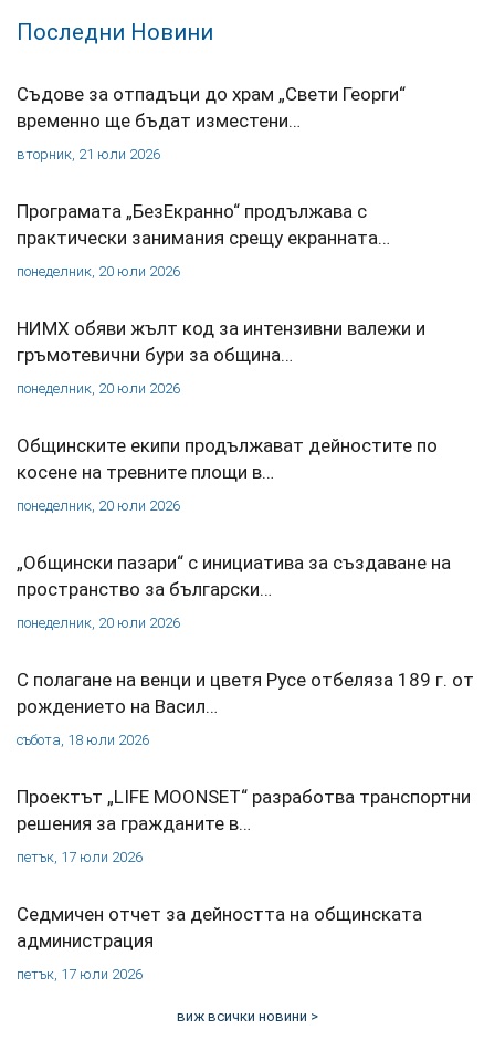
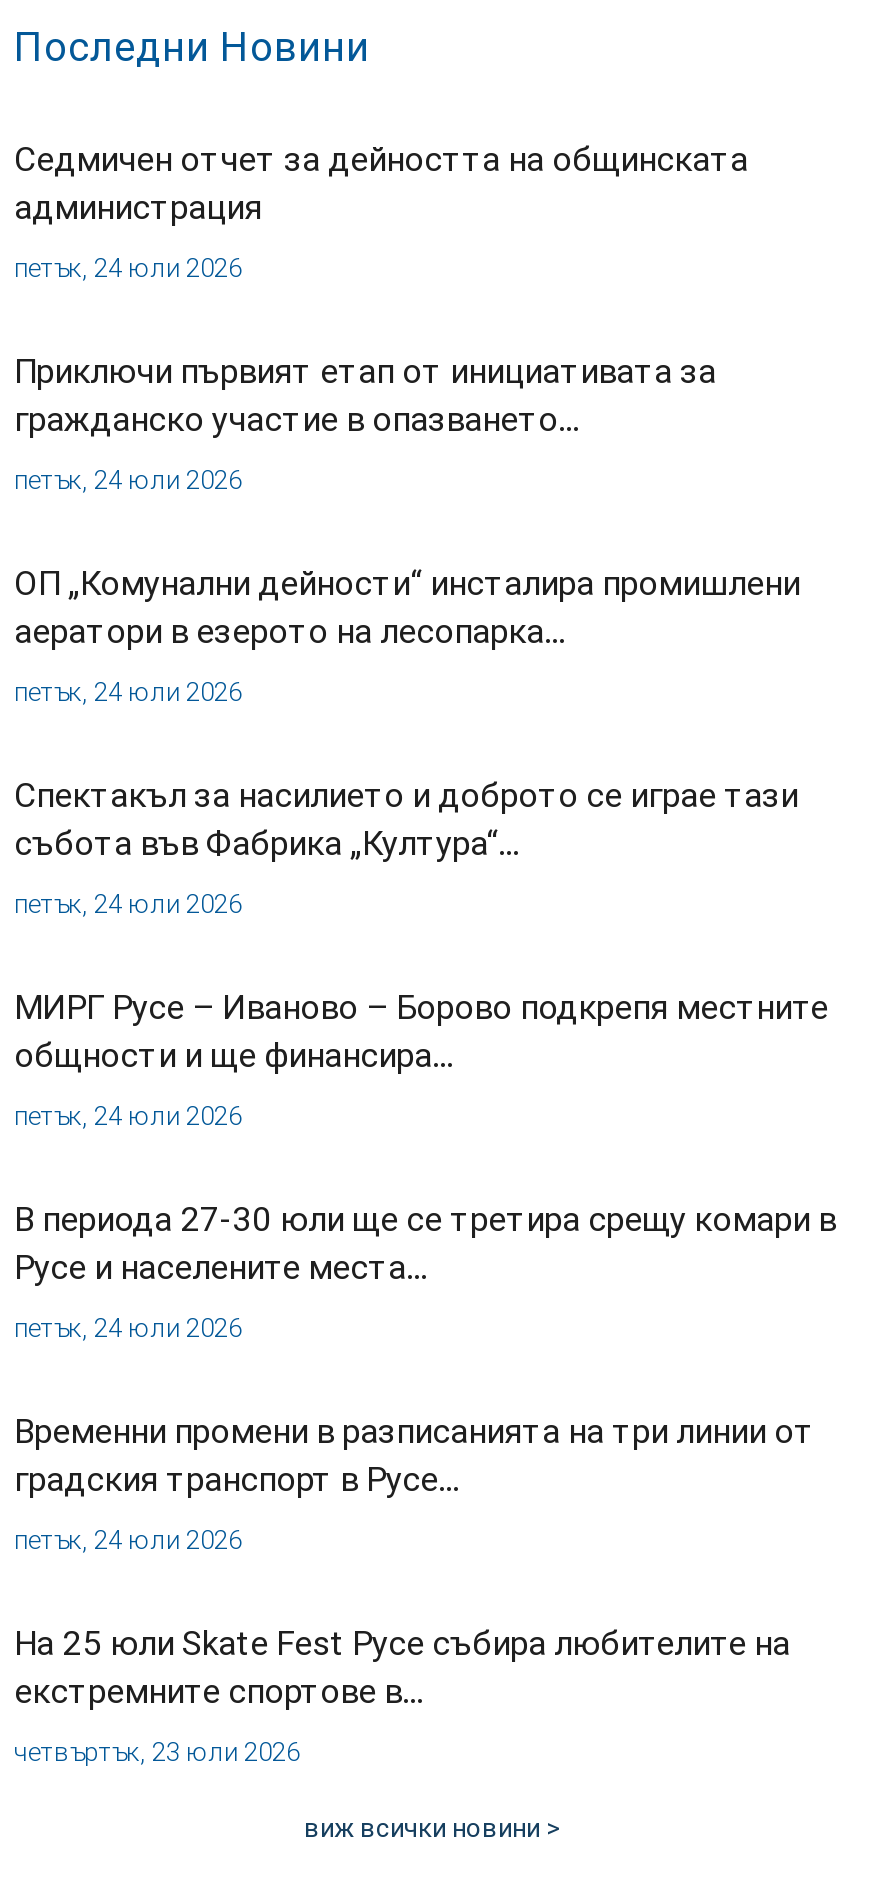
[17,83,474,865] Съдове за отпадъци до храм „Свети Георги“ | временно ще бъдат изместени… | вторник, 21 юли 2026 | Програмата „БезЕкранно“ продължава с | практически занимания срещу екранната… | понеделник, 20 юли 2026 | НИМХ обяви жълт код за интензивни валежи и | гръмотевични бури за община… | понеделник, 20 юли 2026 | Общинските екипи продължават дейностите по | косене на тревните площи в… | понеделник, 20 юли 2026 | „Общински пазари“ с инициатива за създаване на | пространство за български… | понеделник, 20 юли 2026 | С полагане на венци и цветя Русе отбеляза 189 г. от | рождението на Васил… | събота, 18 юли 2026 | Проектът „LIFE MOONSET“ разработва транспортни | решения за гражданите в… | петък, 17 юли 2026 -> none
moved [17,903,422,951] -> [14,139,748,227]: Седмичен отчет за дейността на общинската | администрация
[17,966,143,982] петък, 17 юли 2026 -> [14,253,836,1767] петък, 24 юли 2026 | Приключи първият етап от инициативата за | гражданско участие в опазването… | петък, 24 юли 2026 | ОП „Комунални дейности“ инсталира промишлени | аератори в езерото на лесопарка… | петък, 24 юли 2026 | Спектакъл за насилието и доброто се играе тази | събота във Фабрика „Култура“… | петък, 24 юли 2026 | МИРГ Русе – Иваново – Борово подкрепя местните | общности и ще финансира… | петък, 24 юли 2026 | В периода 27-30 юли ще се третира срещу комари в | Русе и населените места… | петък, 24 юли 2026 | Временни промени в разписанията на три линии от | градския транспорт в Русе… | петък, 24 юли 2026 | На 25 юли Skate Fest Русе събира любителите на | екстремните спортове в… | четвъртък, 23 юли 2026

